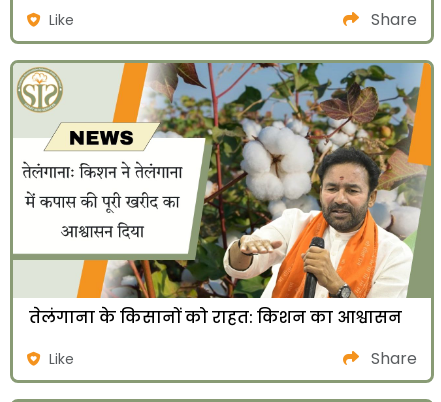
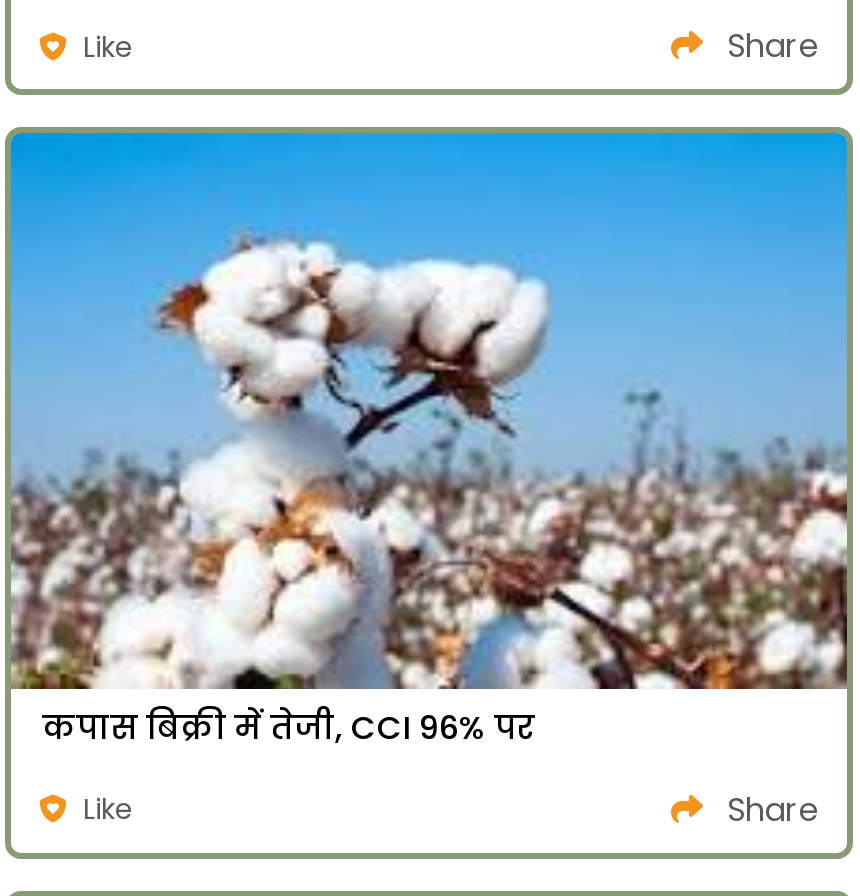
[12,62,432,329] [image] | तेलंगाना के किसानों को राहत: किशन का आश्वासन -> [9,131,849,751] [image] | कपास बिक्री में तेजी, CCI 96% पर

